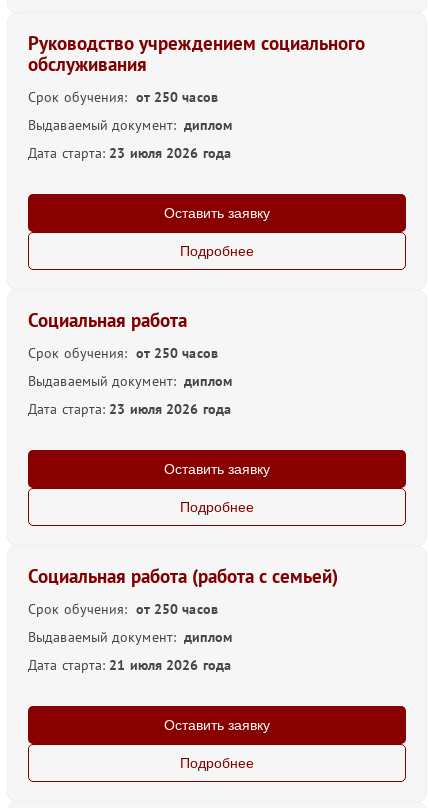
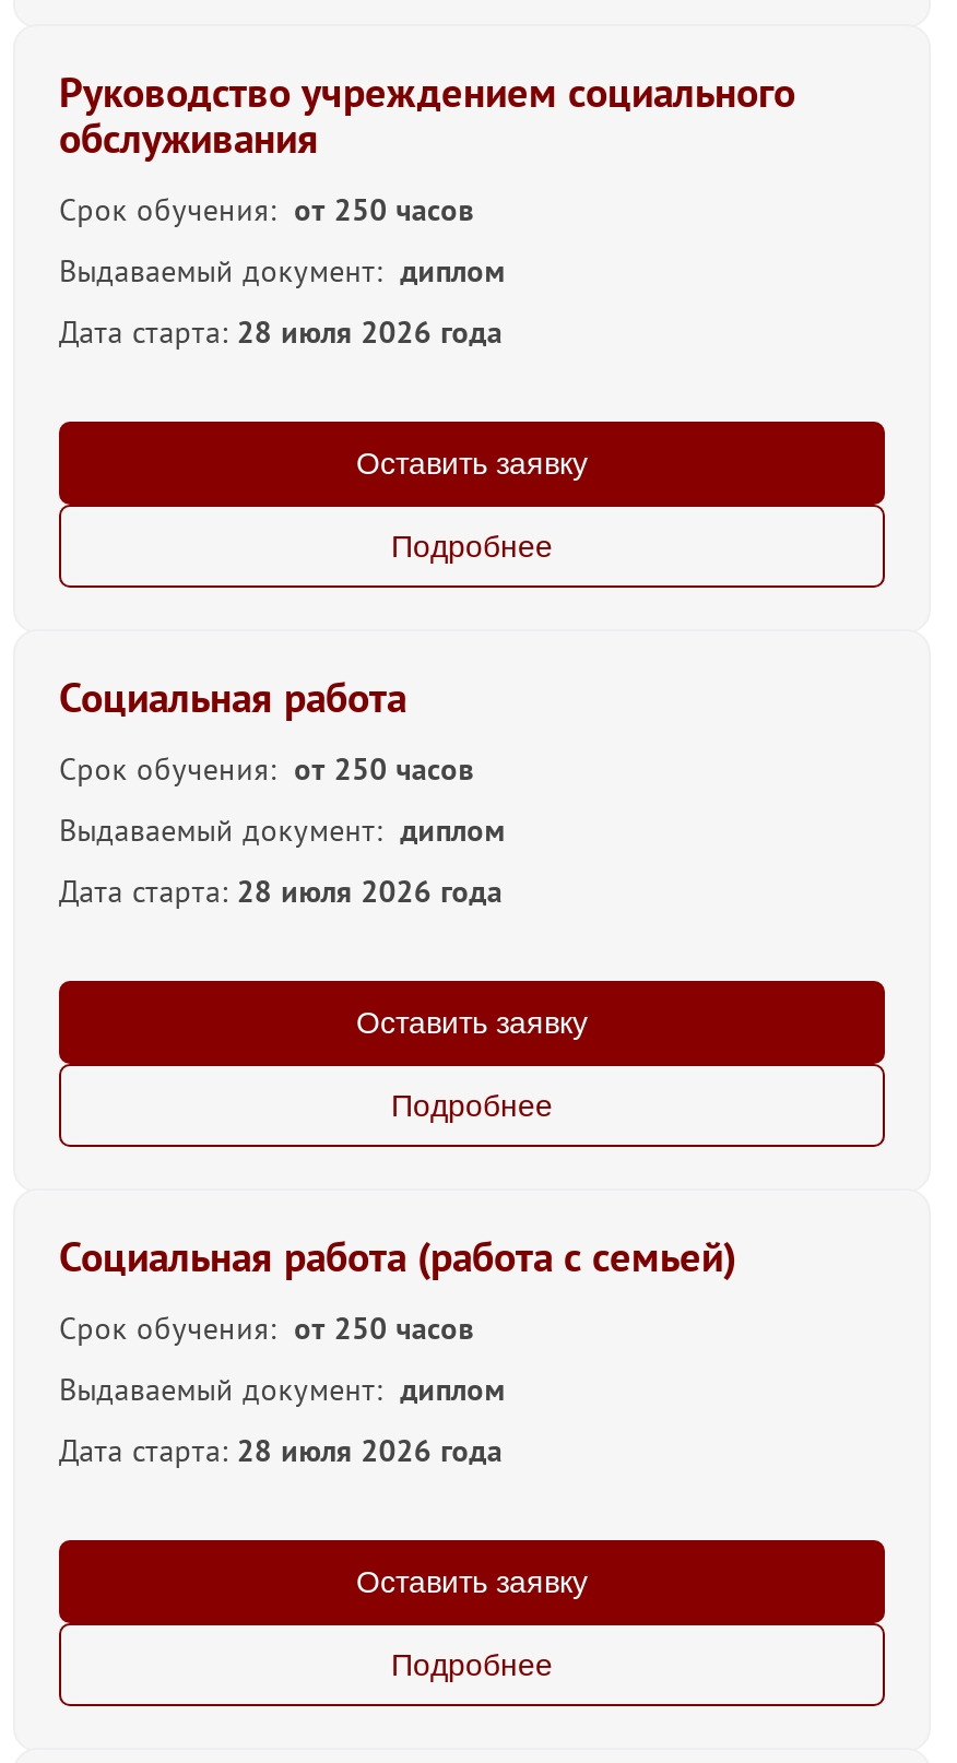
[28,144,231,162] Дата старта: 23 июля 2026 года -> [59,312,503,352] Дата старта: 28 июля 2026 года
[28,400,231,418] Дата старта: 23 июля 2026 года -> [59,872,503,911] Дата старта: 28 июля 2026 года
[28,656,231,674] Дата старта: 21 июля 2026 года -> [59,1431,503,1470] Дата старта: 28 июля 2026 года

